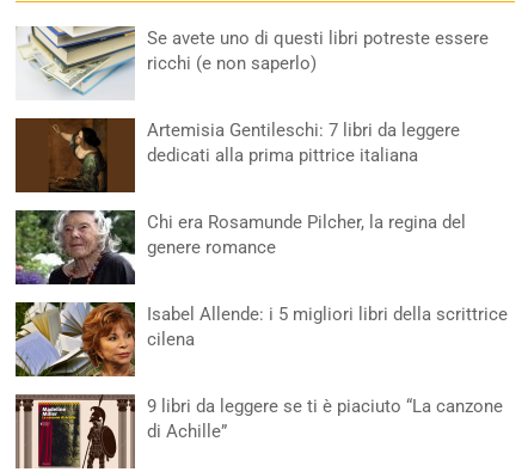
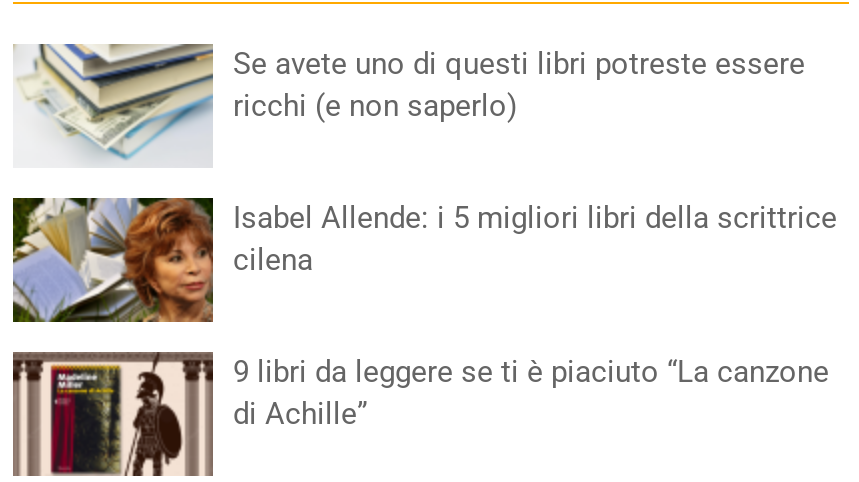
[14,117,466,258] [image] | Artemisia Gentileschi: 7 libri da leggere | dedicati alla prima pittrice italiana | Chi era Rosamunde Pilcher, la regina del | genere romance -> none
[16,210,136,286] [image] -> none

